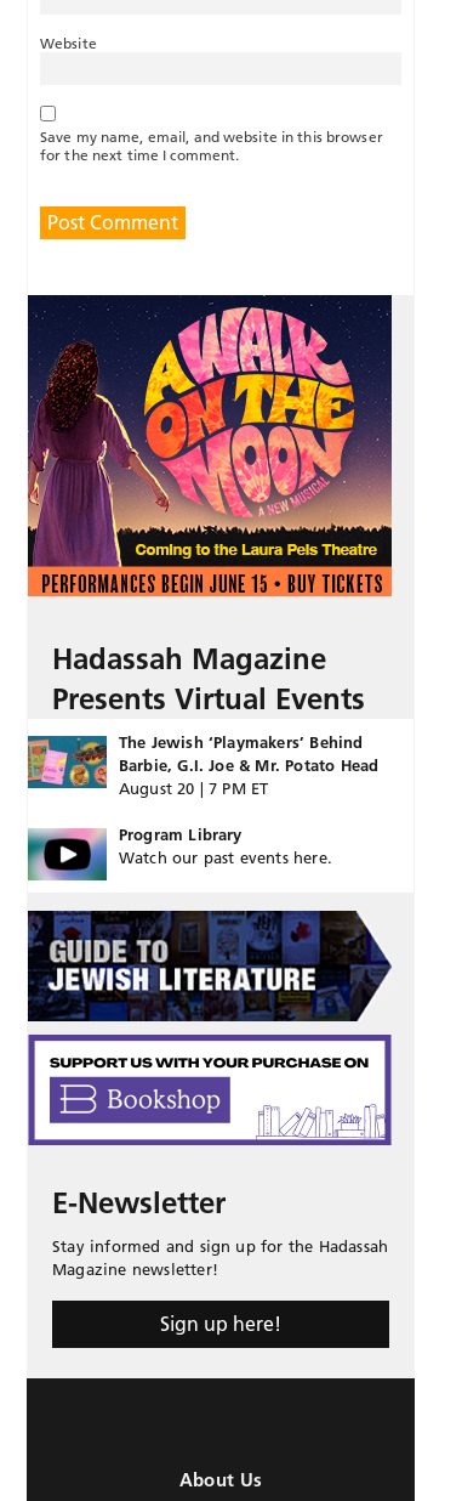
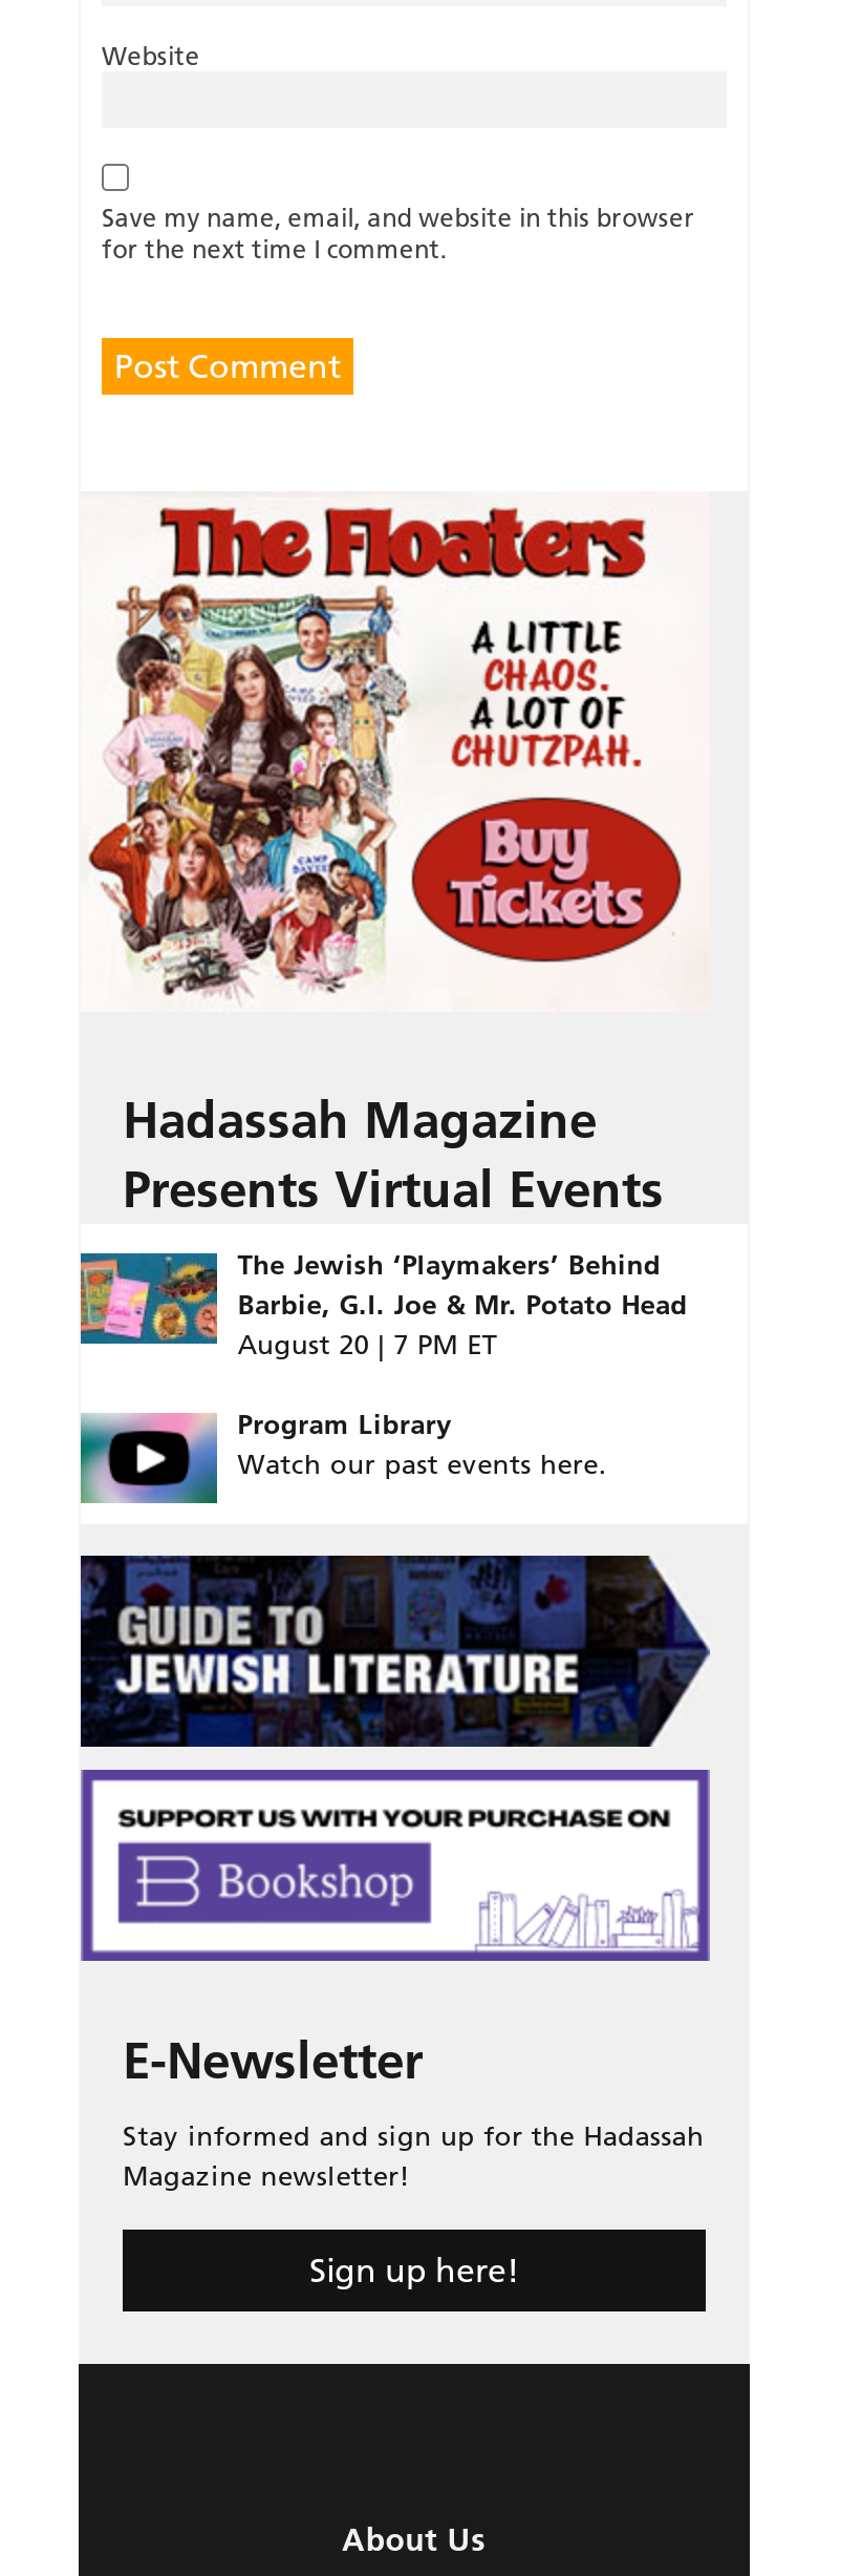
[27,294,393,597] [image] -> [81,491,710,1012] [image]

